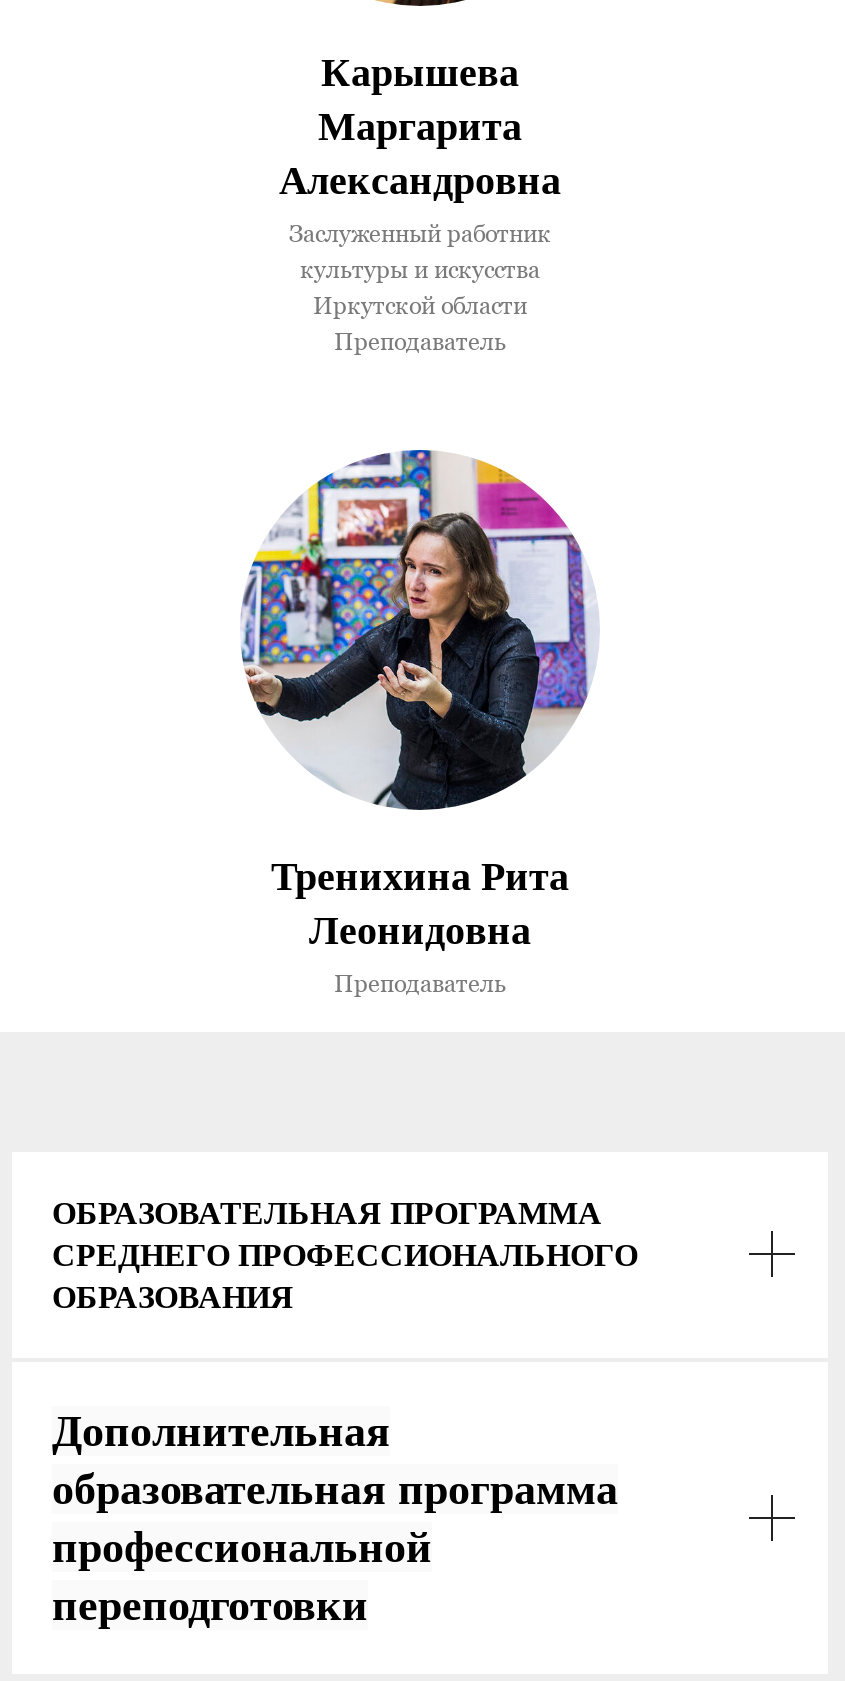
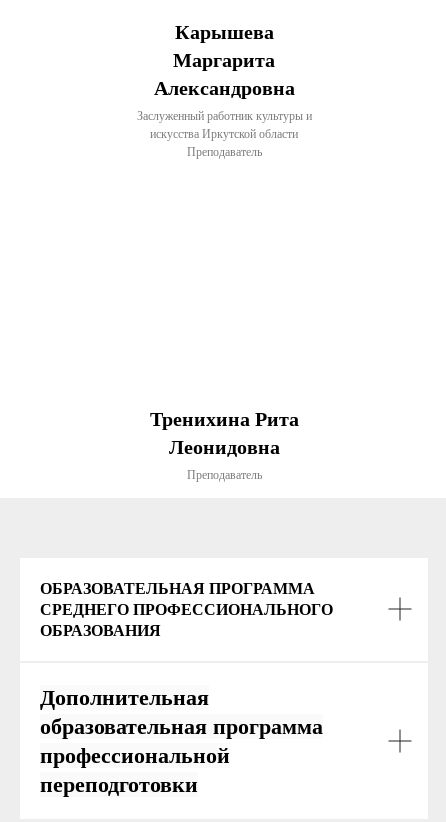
[240,448,598,812] [image] -> none

